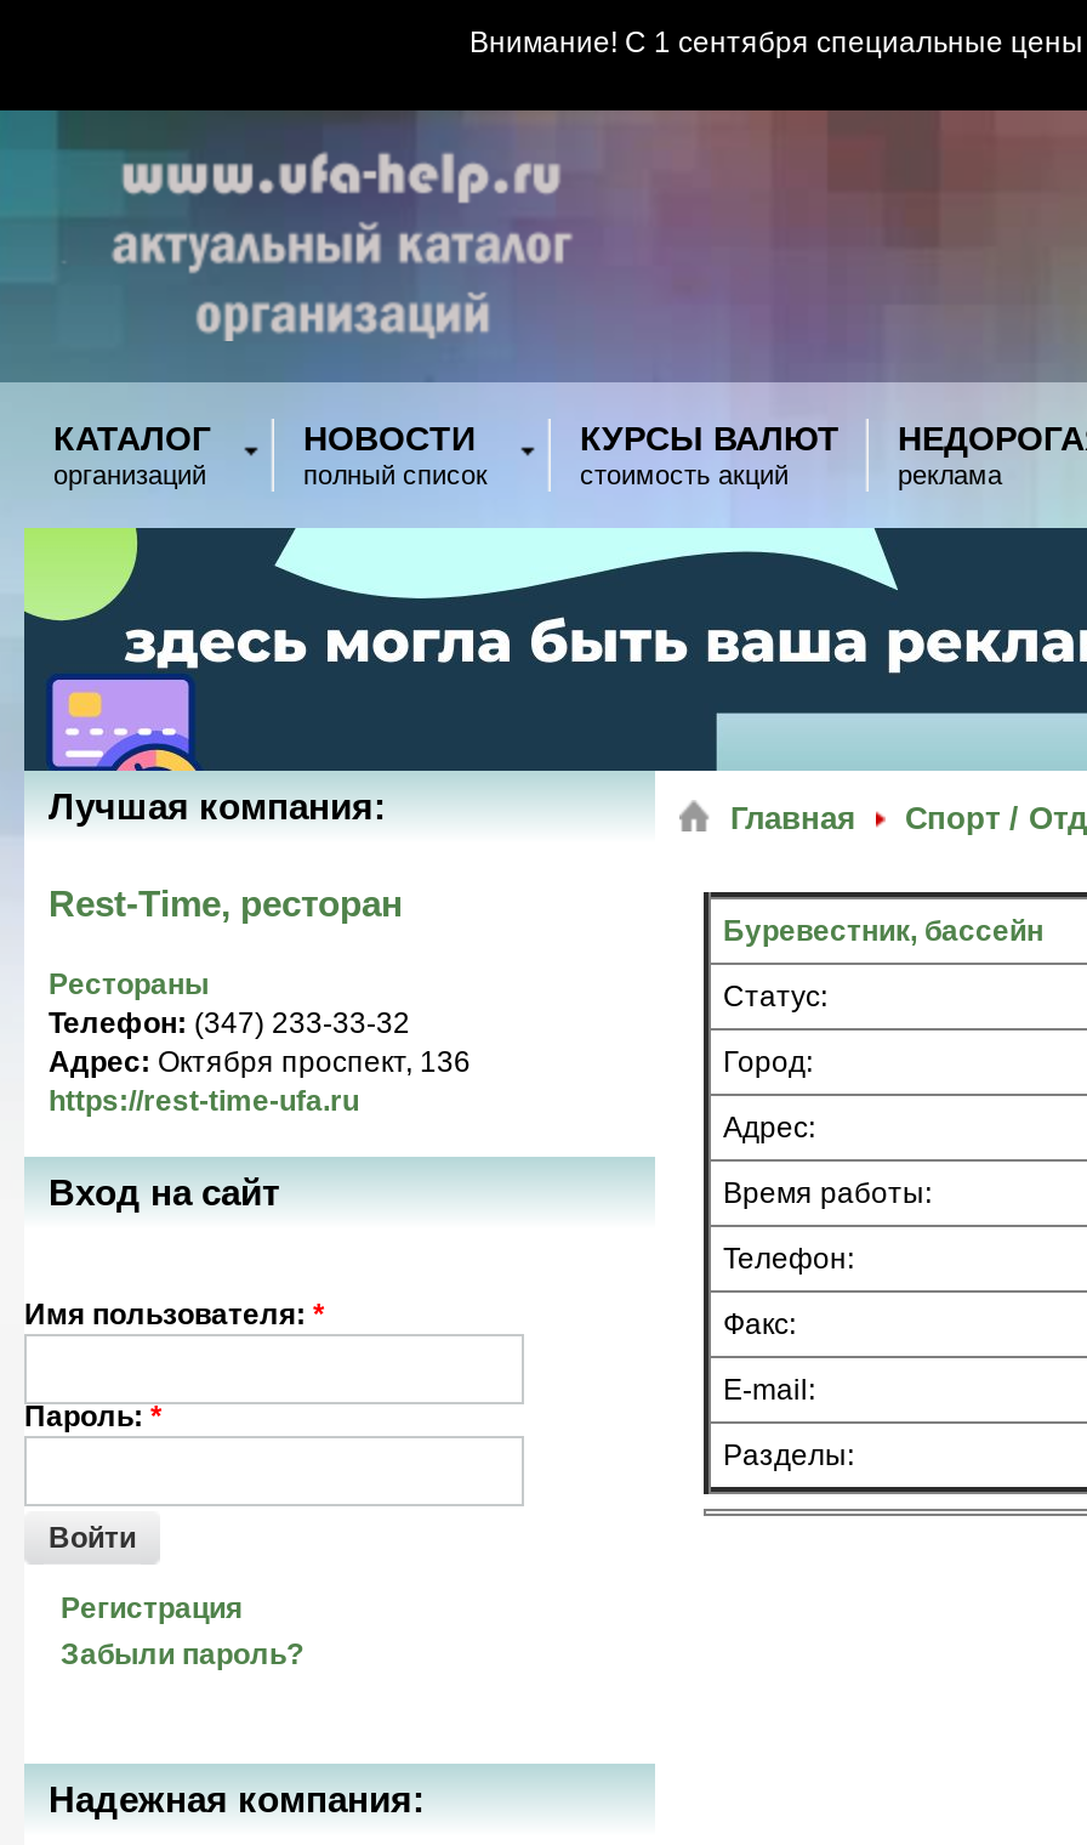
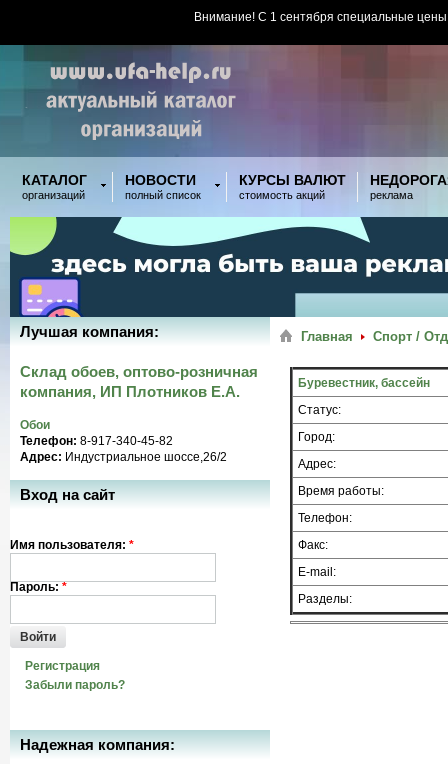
[49,882,403,924] Rest-Time, ресторан -> [20,363,258,400] Склад обоев, оптово-розничная | компания, ИП Плотников Е.А.
[49,967,471,1118] Рестораны | Телефон: (347) 233-33-32 | Адрес: Октября проспект, 136 | https://rest-time-ufa.ru -> [20,418,227,464] Обои | Телефон: 8-917-340-45-82 | Адрес: Индустриальное шоссе,26/2

